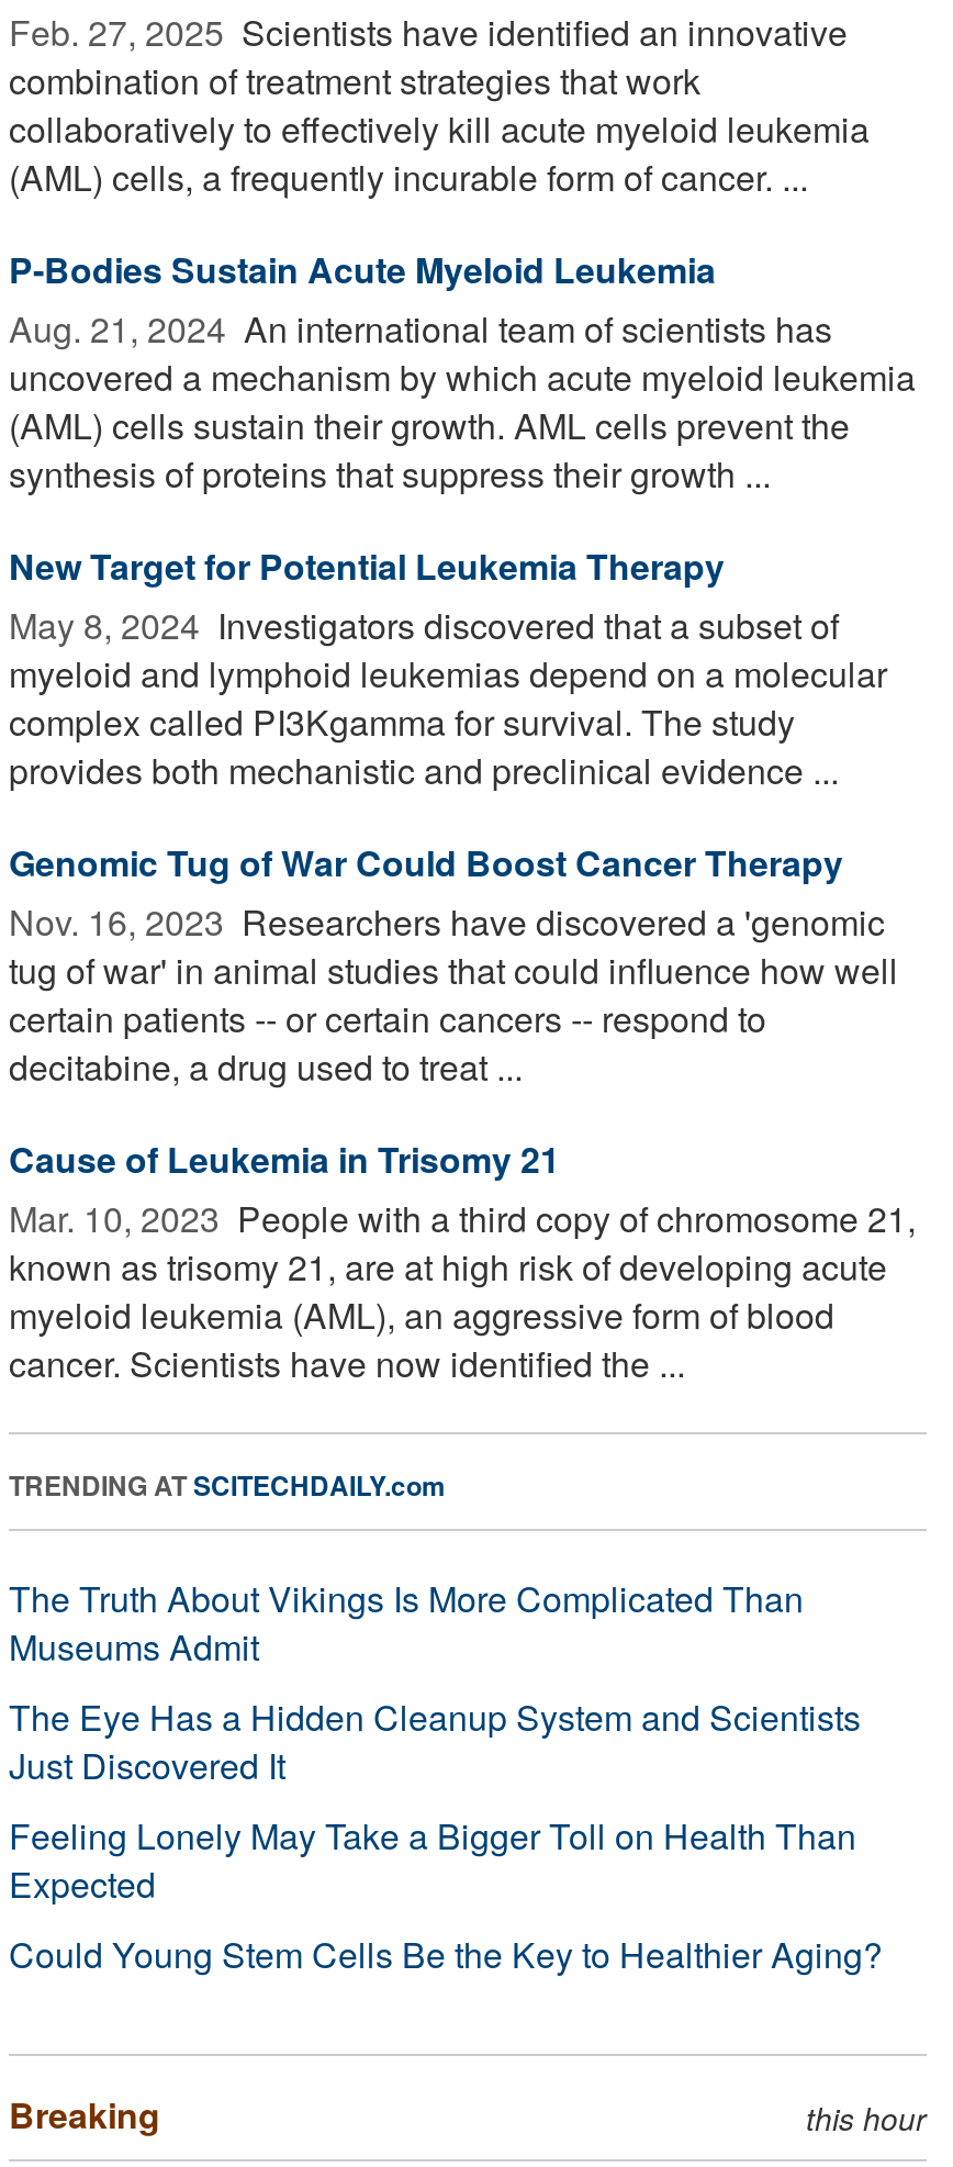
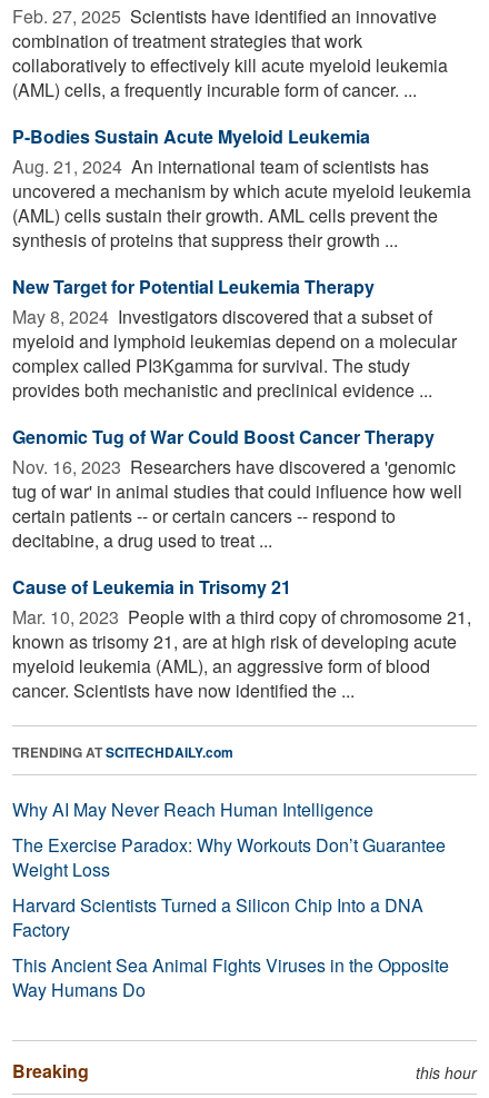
[9,1572,883,1979] The Truth About Vikings Is More Complicated Than | Museums Admit | The Eye Has a Hidden Cleanup System and Scientists | Just Discovered It | Feeling Lonely May Take a Bigger Toll on Health Than | Expected | Could Young Stem Cells Be the Key to Healthier Aging? -> [12,796,449,1002] Why AI May Never Reach Human Intelligence | The Exercise Paradox: Why Workouts Don’t Guarantee | Weight Loss | Harvard Scientists Turned a Silicon Chip Into a DNA | Factory | This Ancient Sea Animal Fights Viruses in the Opposite | Way Humans Do

